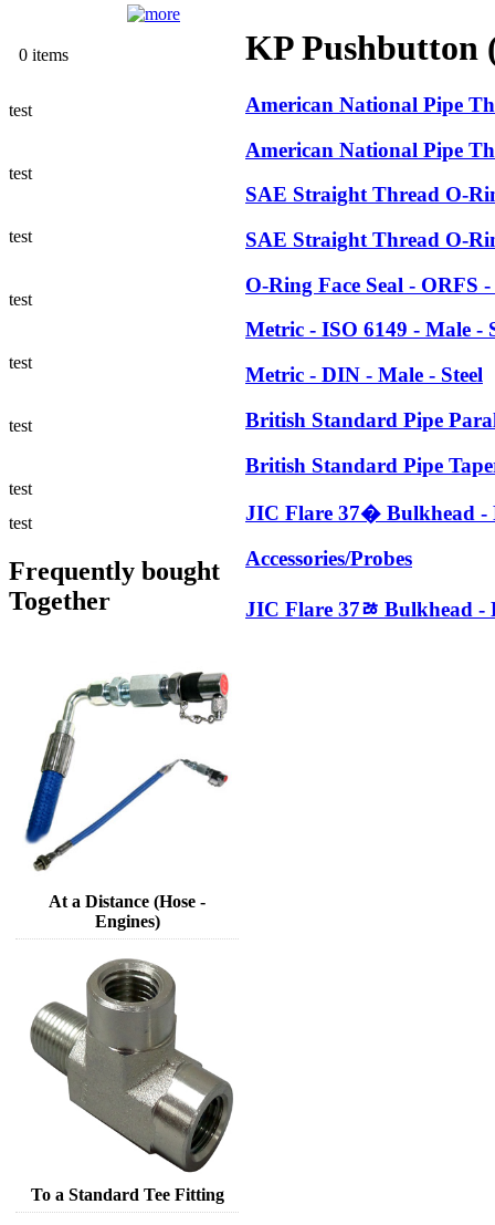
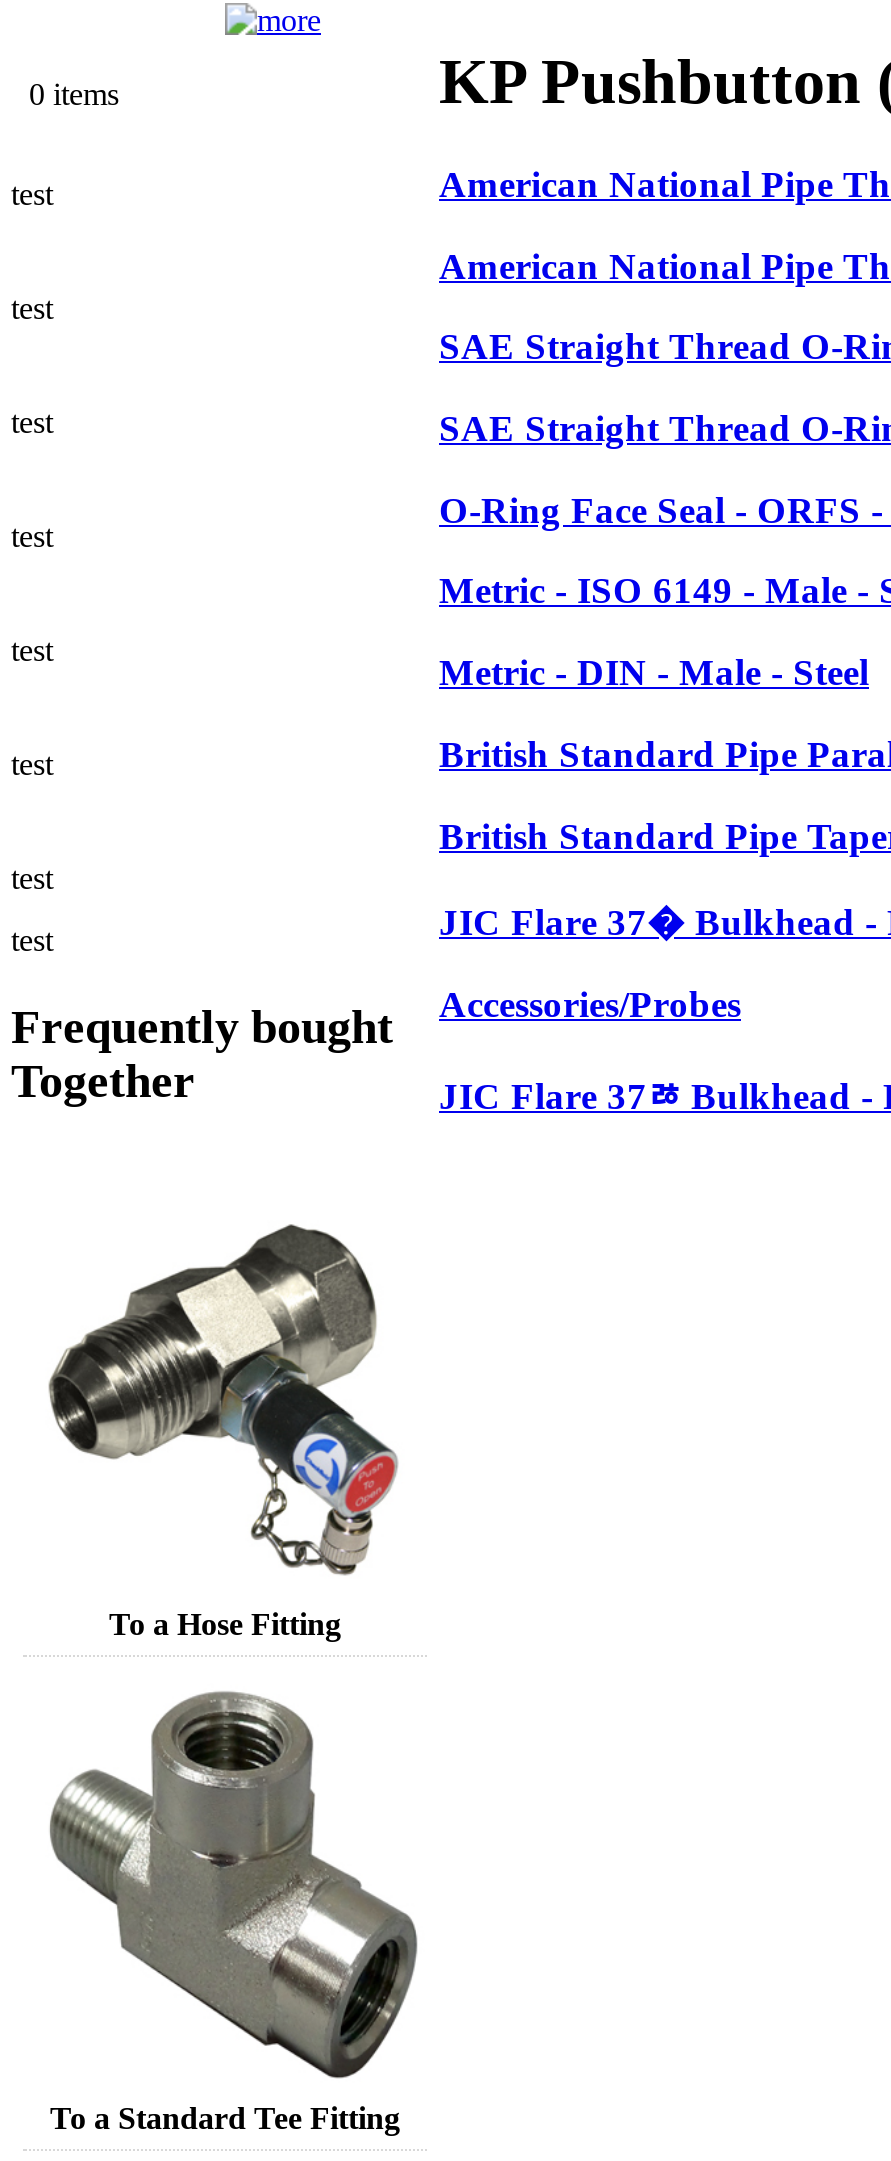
[24,671,230,931] [image] | At a Distance (Hose - | Engines) -> [47,1209,405,1641] [image] | To a Hose Fitting

